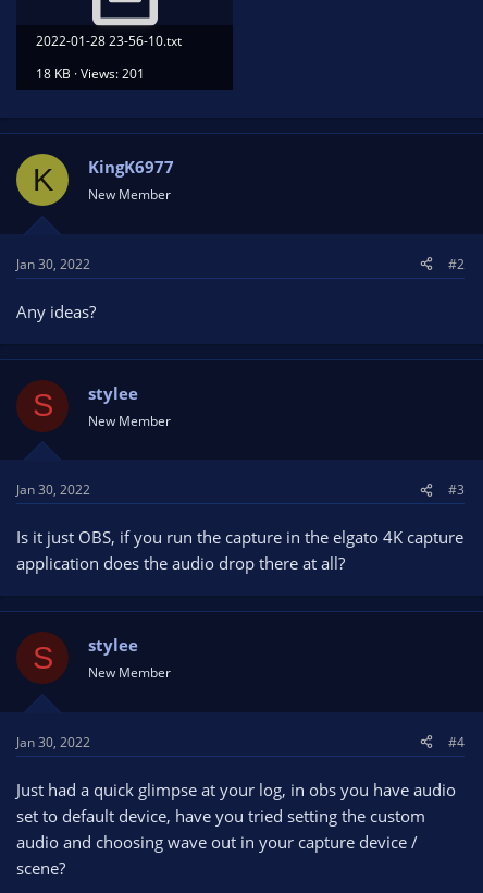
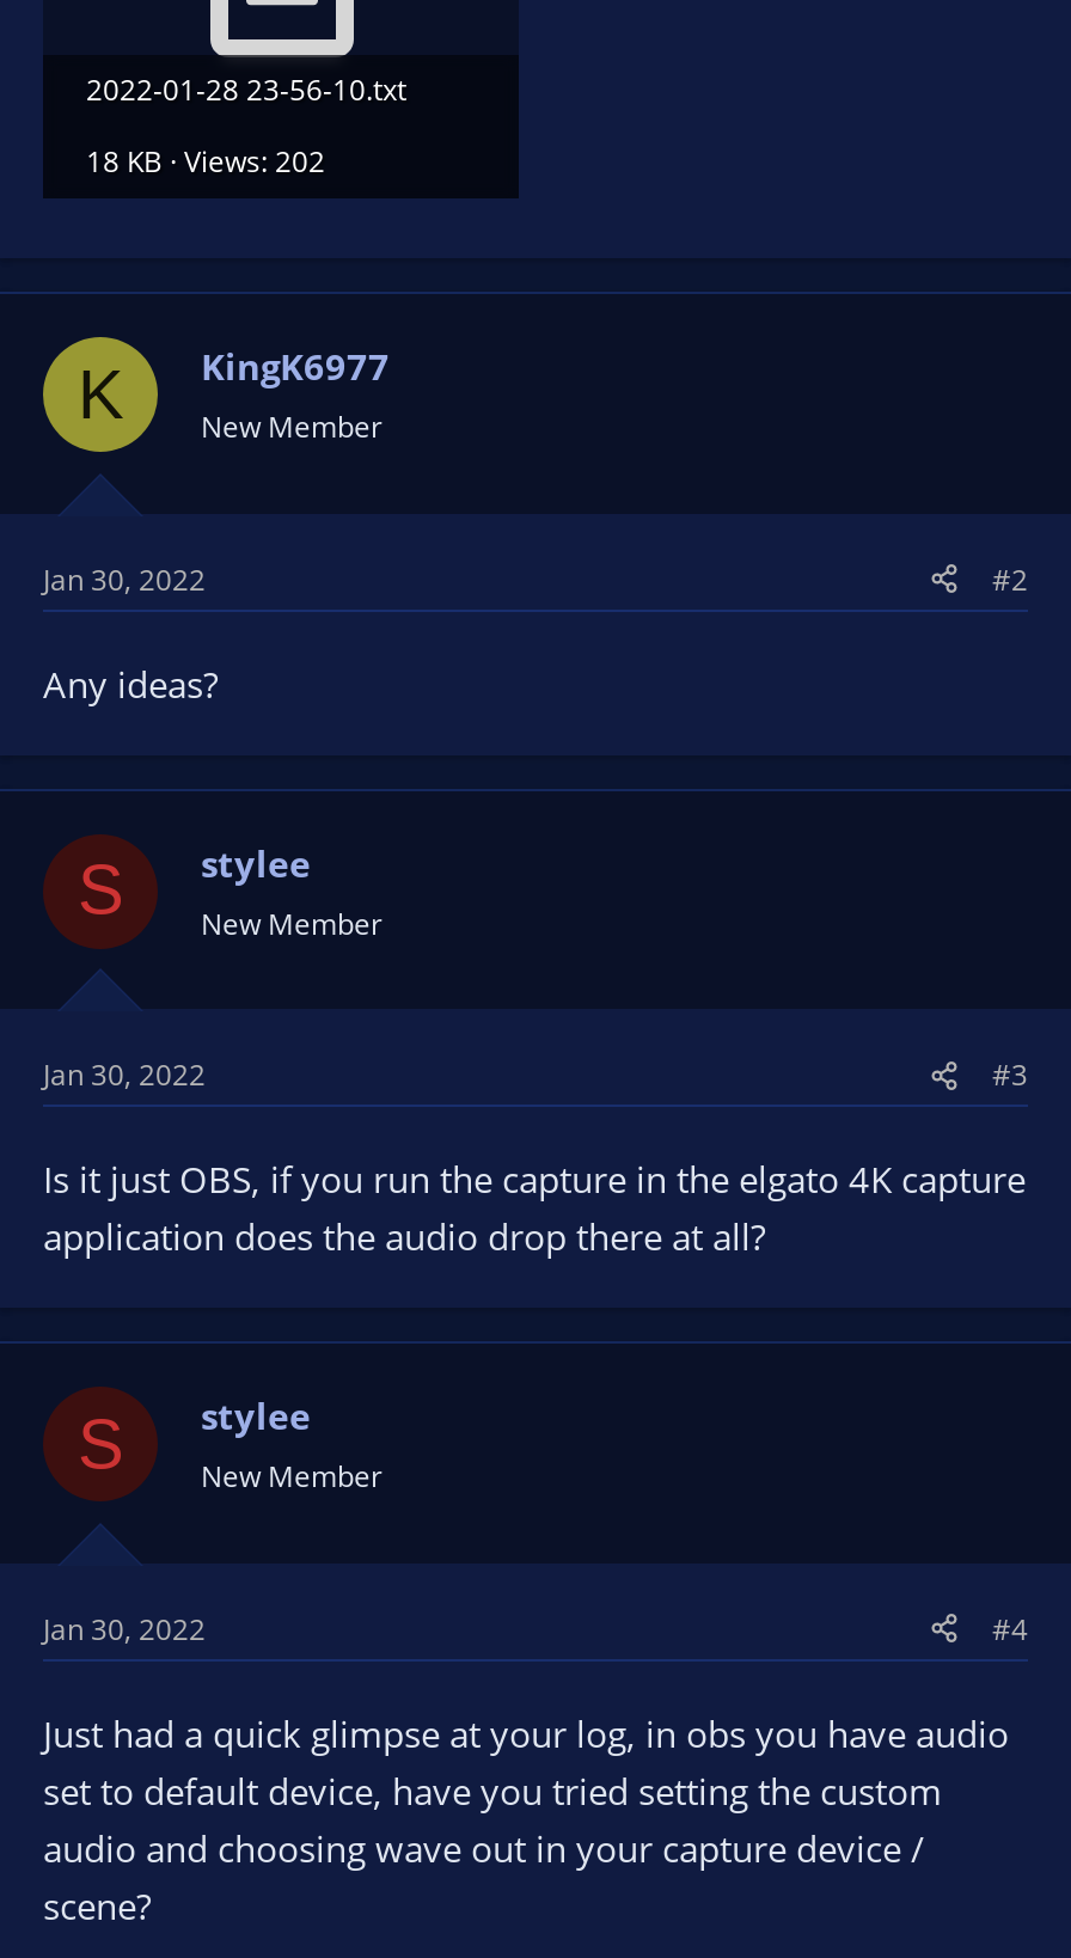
[36,64,145,82] 18 KB · Views: 201 -> [86,140,325,180] 18 KB · Views: 202

